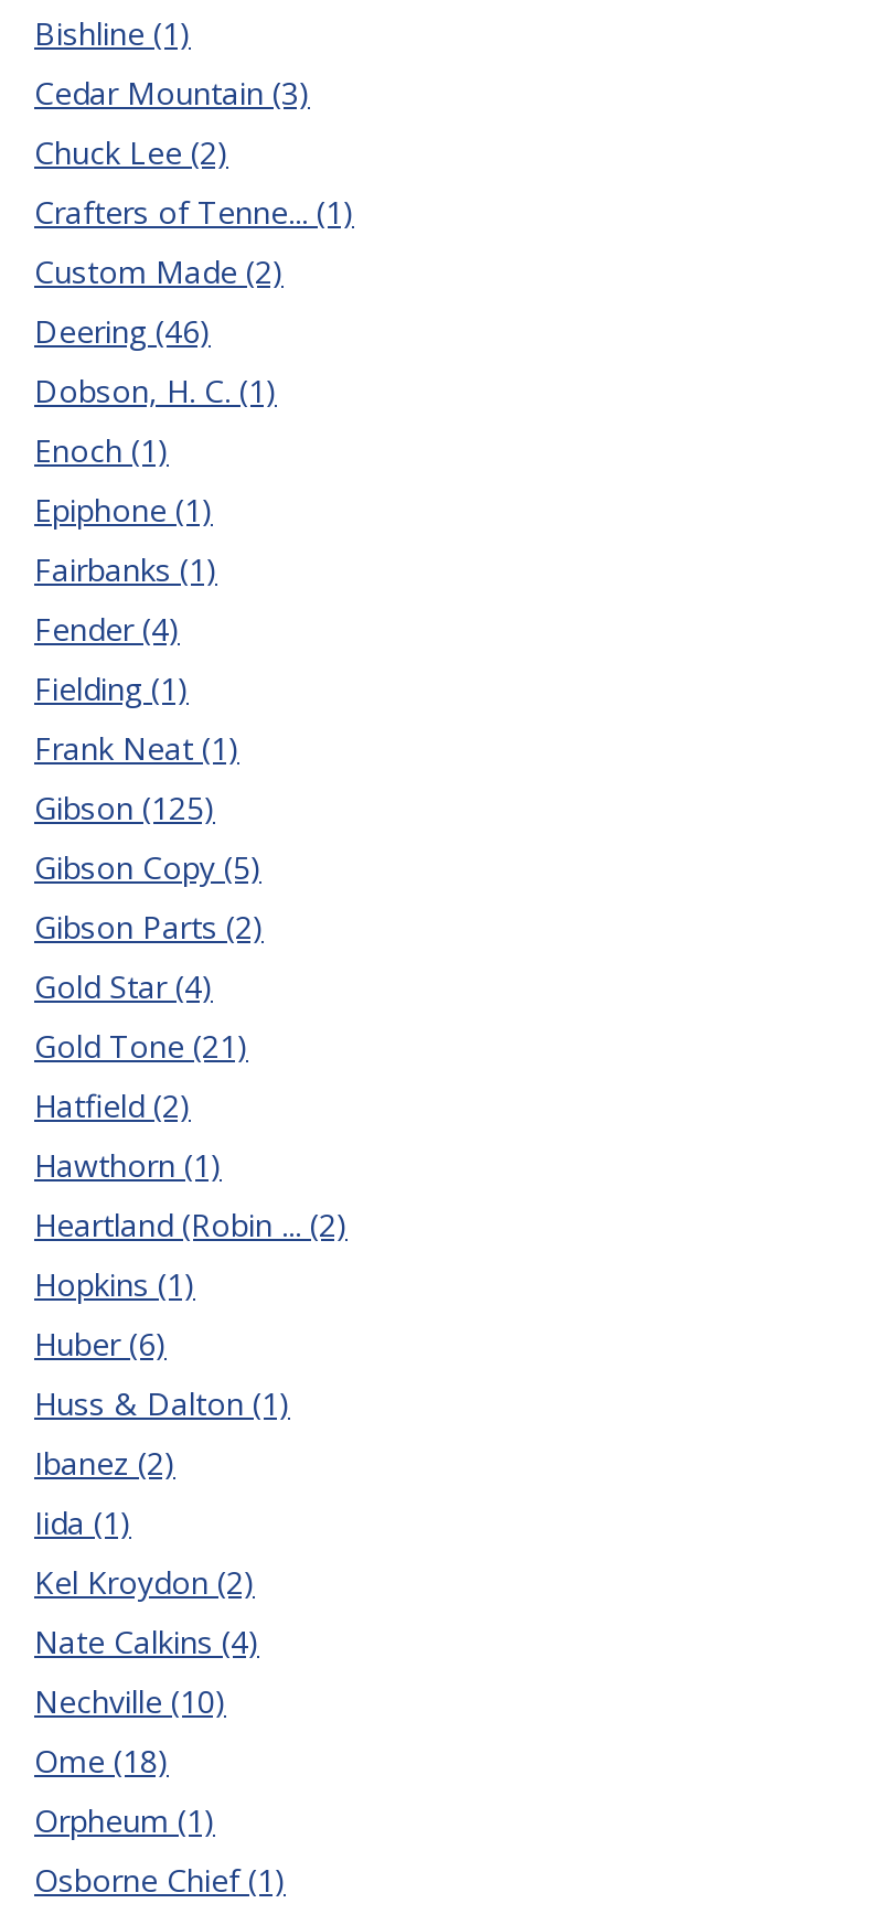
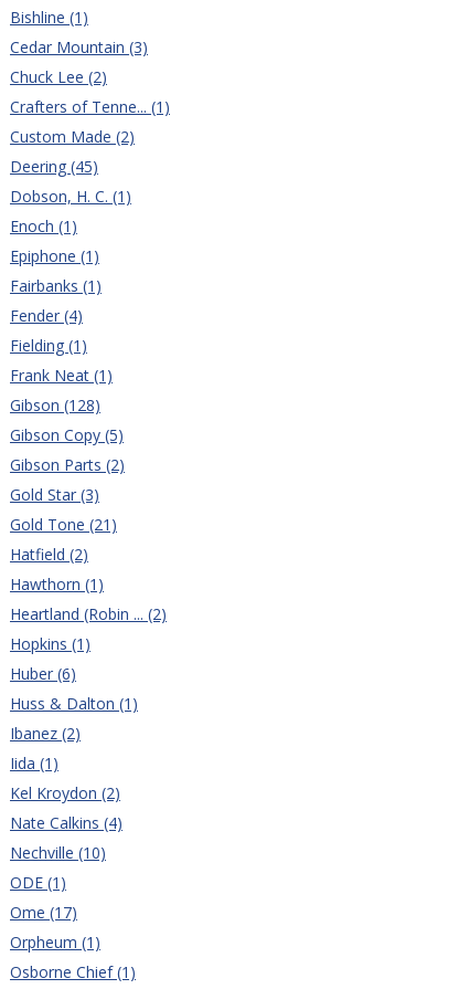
[34,309,211,351] Deering (46) -> [10,155,98,176] Deering (45)
[34,786,215,828] Gibson (125) -> [10,394,100,415] Gibson (128)
[34,964,213,1006] Gold Star (4) -> [10,484,99,505] Gold Star (3)
[34,1739,169,1781] Ome (18) -> [10,871,77,922] ODE (1) | Ome (17)

